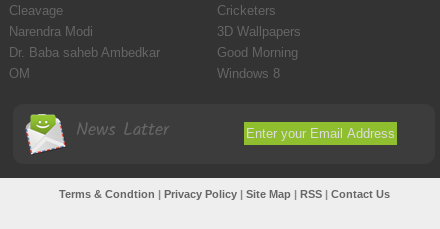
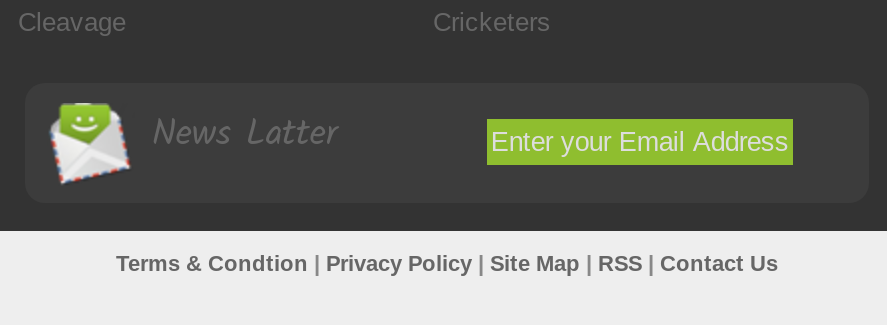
[9,24,301,81] Narendra Modi | 3D Wallpapers | Dr. Baba saheb Ambedkar | Good Morning | OM | Windows 8 -> none

